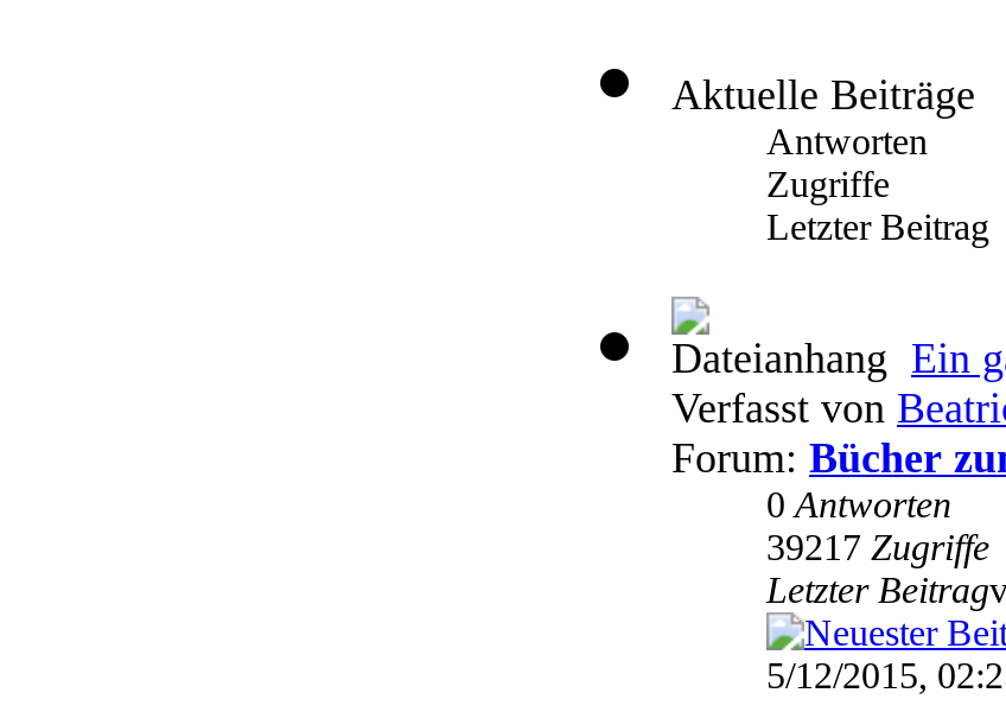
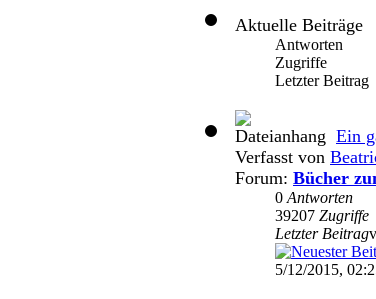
[766,527,989,567] 39217 Zugriffe -> [275,207,369,224] 39207 Zugriffe

